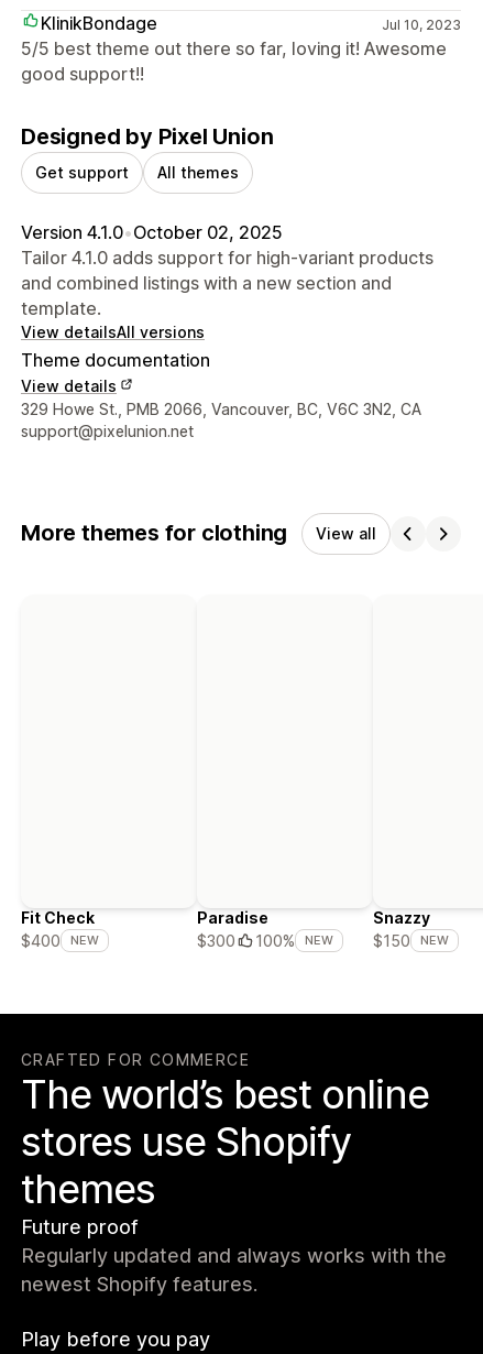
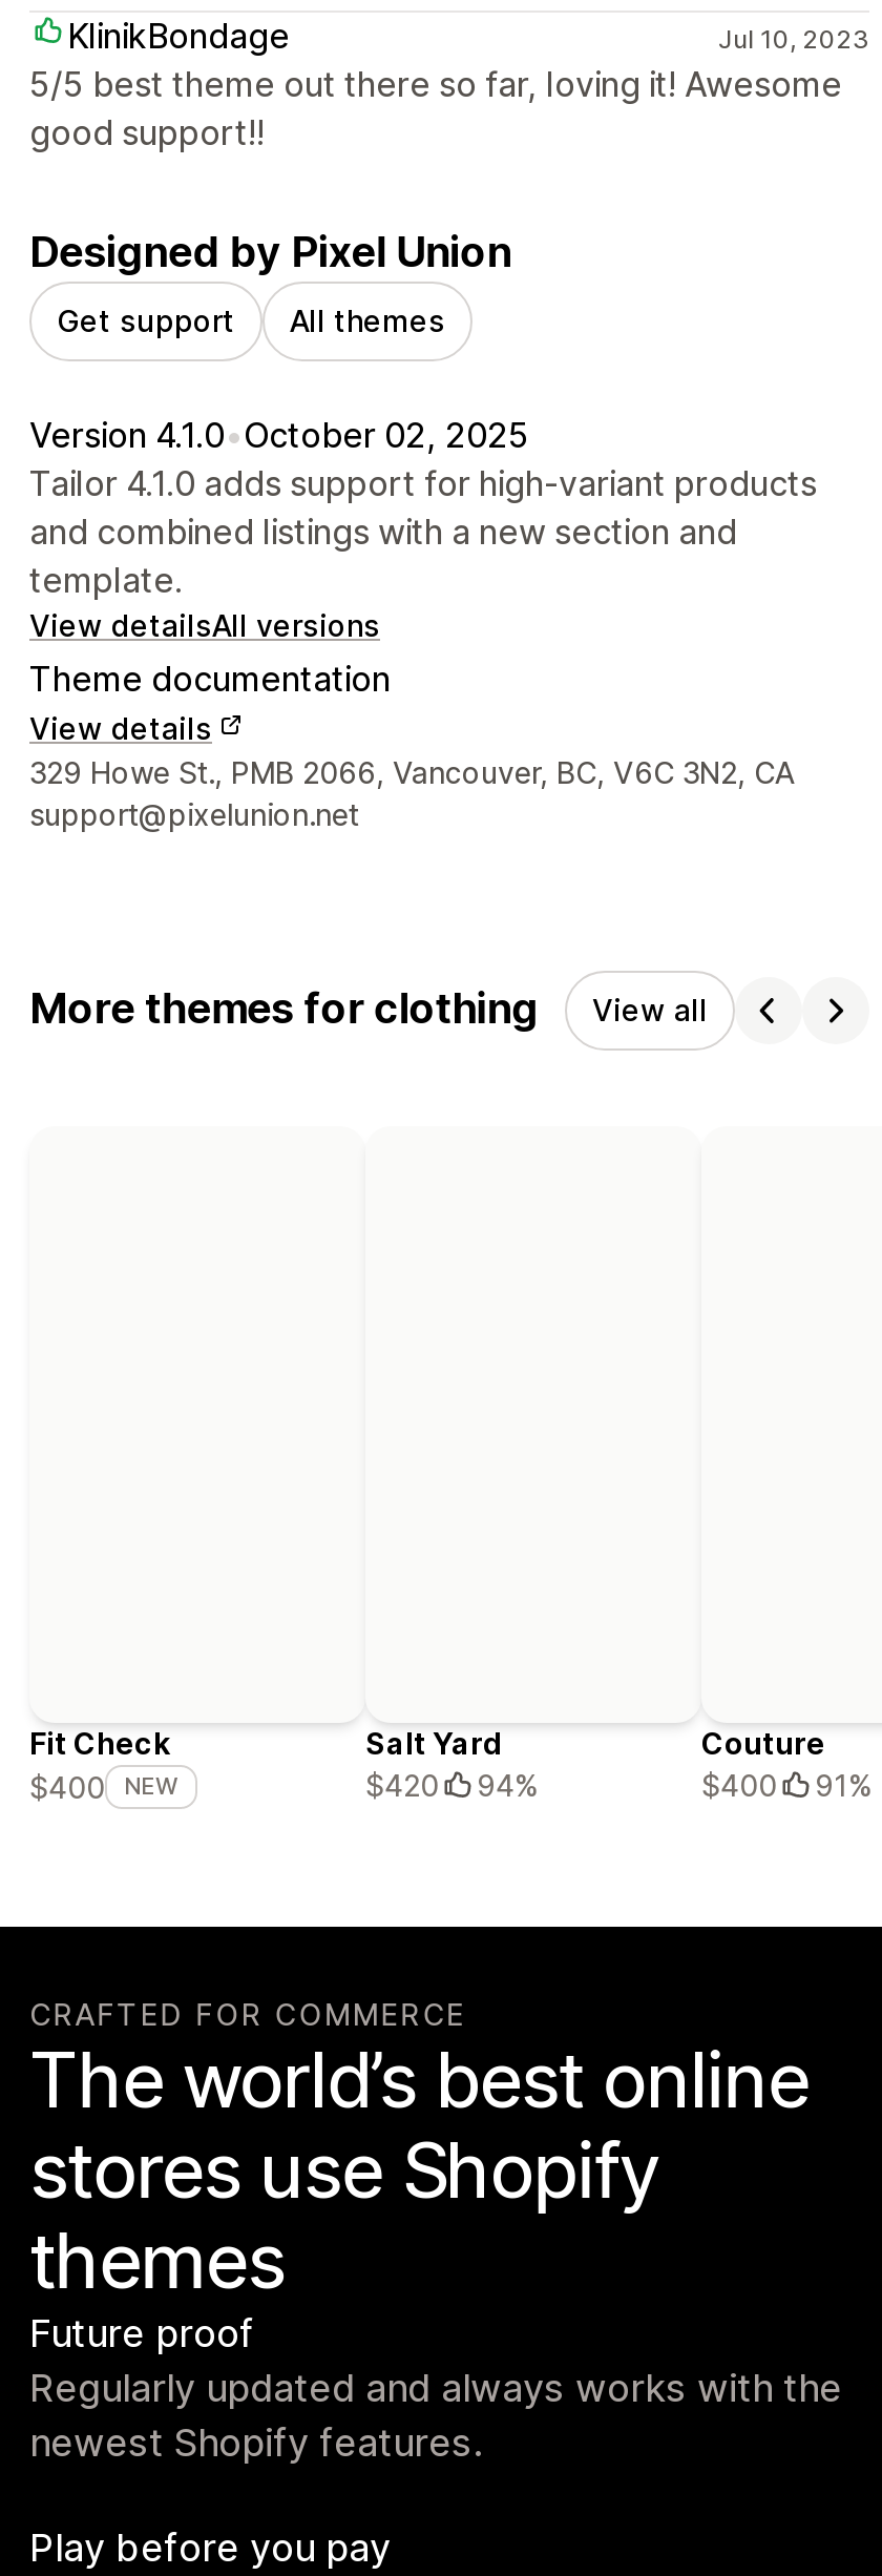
[197,909,333,950] Paradise | $300 | 100% | NEW -> [365,1726,538,1803] Salt Yard | $420 | 94%
[373,909,449,950] Snazzy | $150 | NEW -> [701,1726,871,1803] Couture | $400 | 91%

